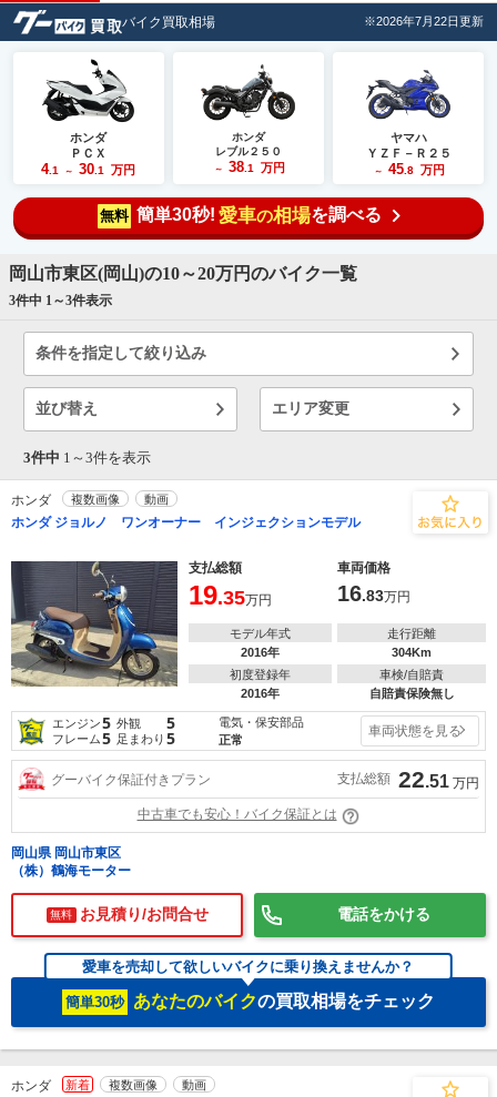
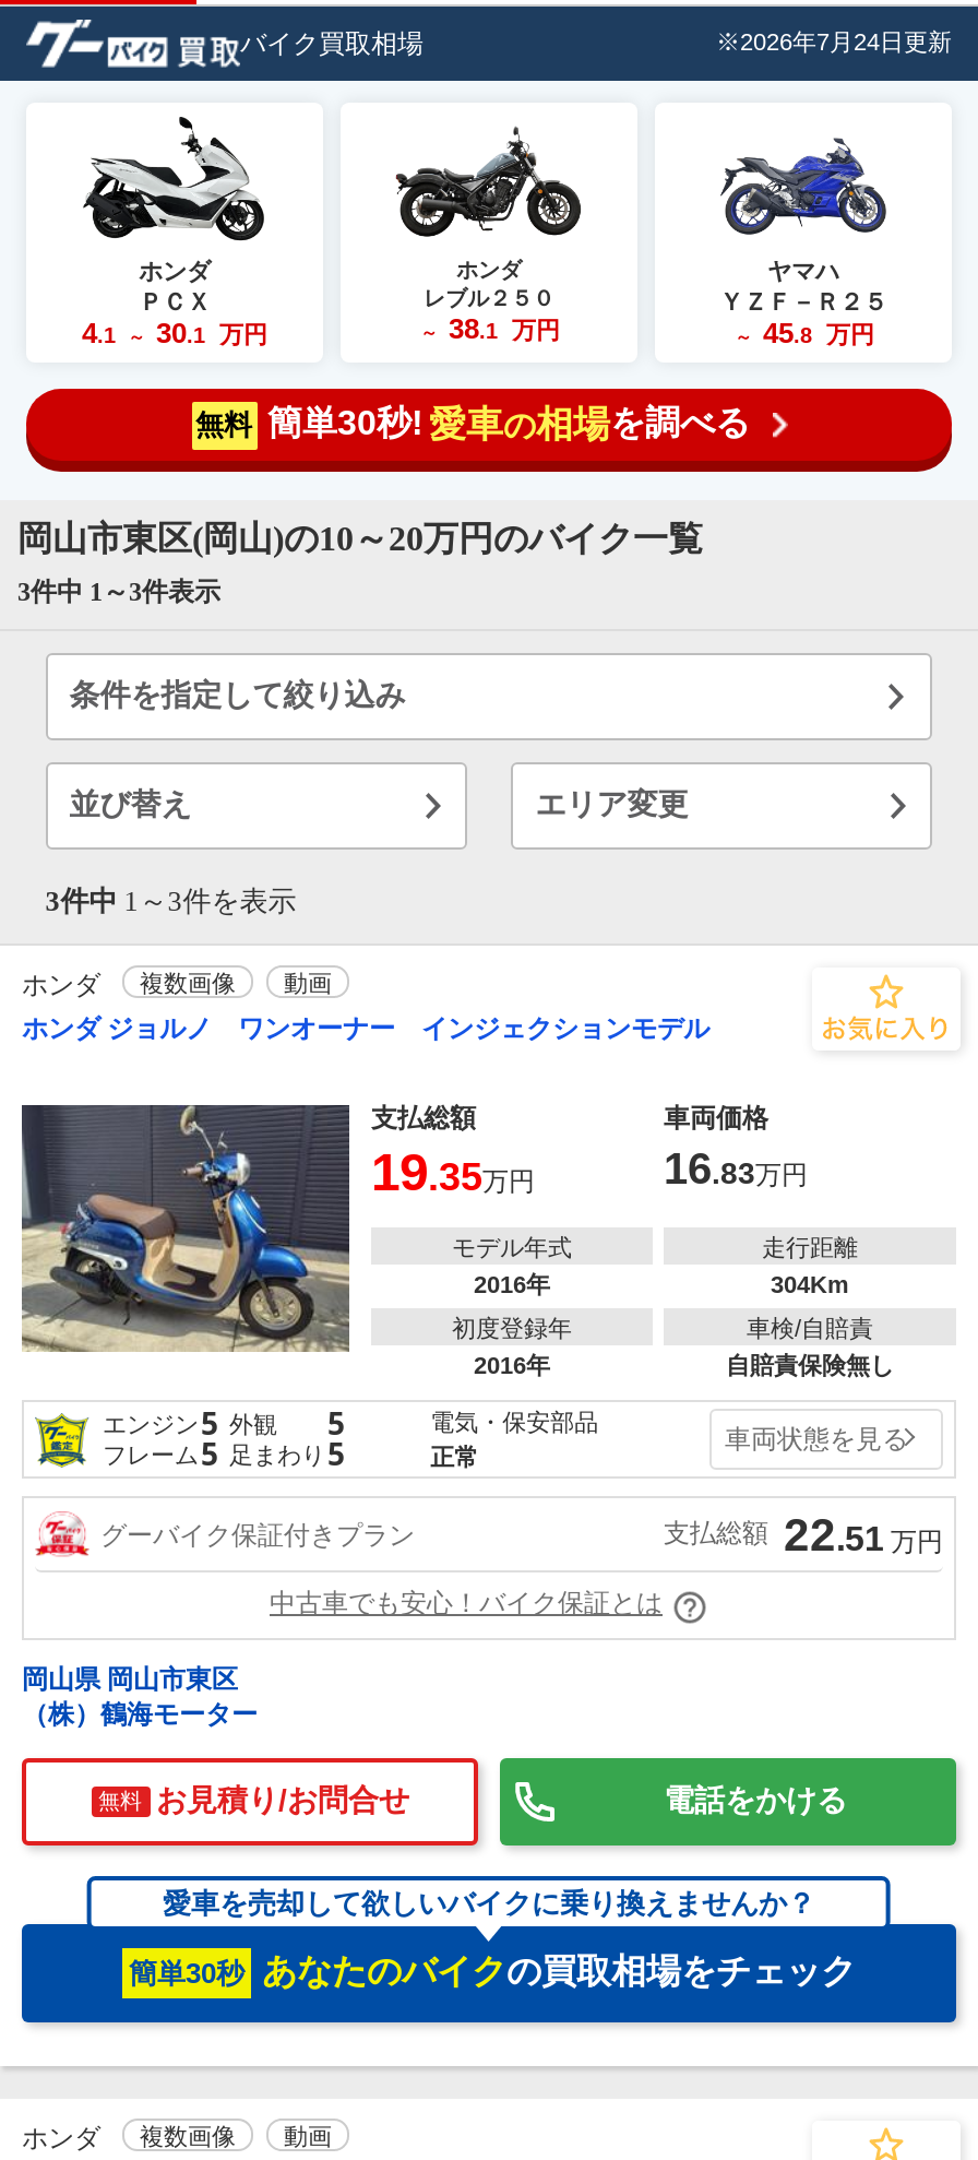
[364,15,484,28] ※2026年7月22日更新 -> [716,29,952,55] ※2026年7月24日更新
[65,1078,90,1092] 新着 -> none

